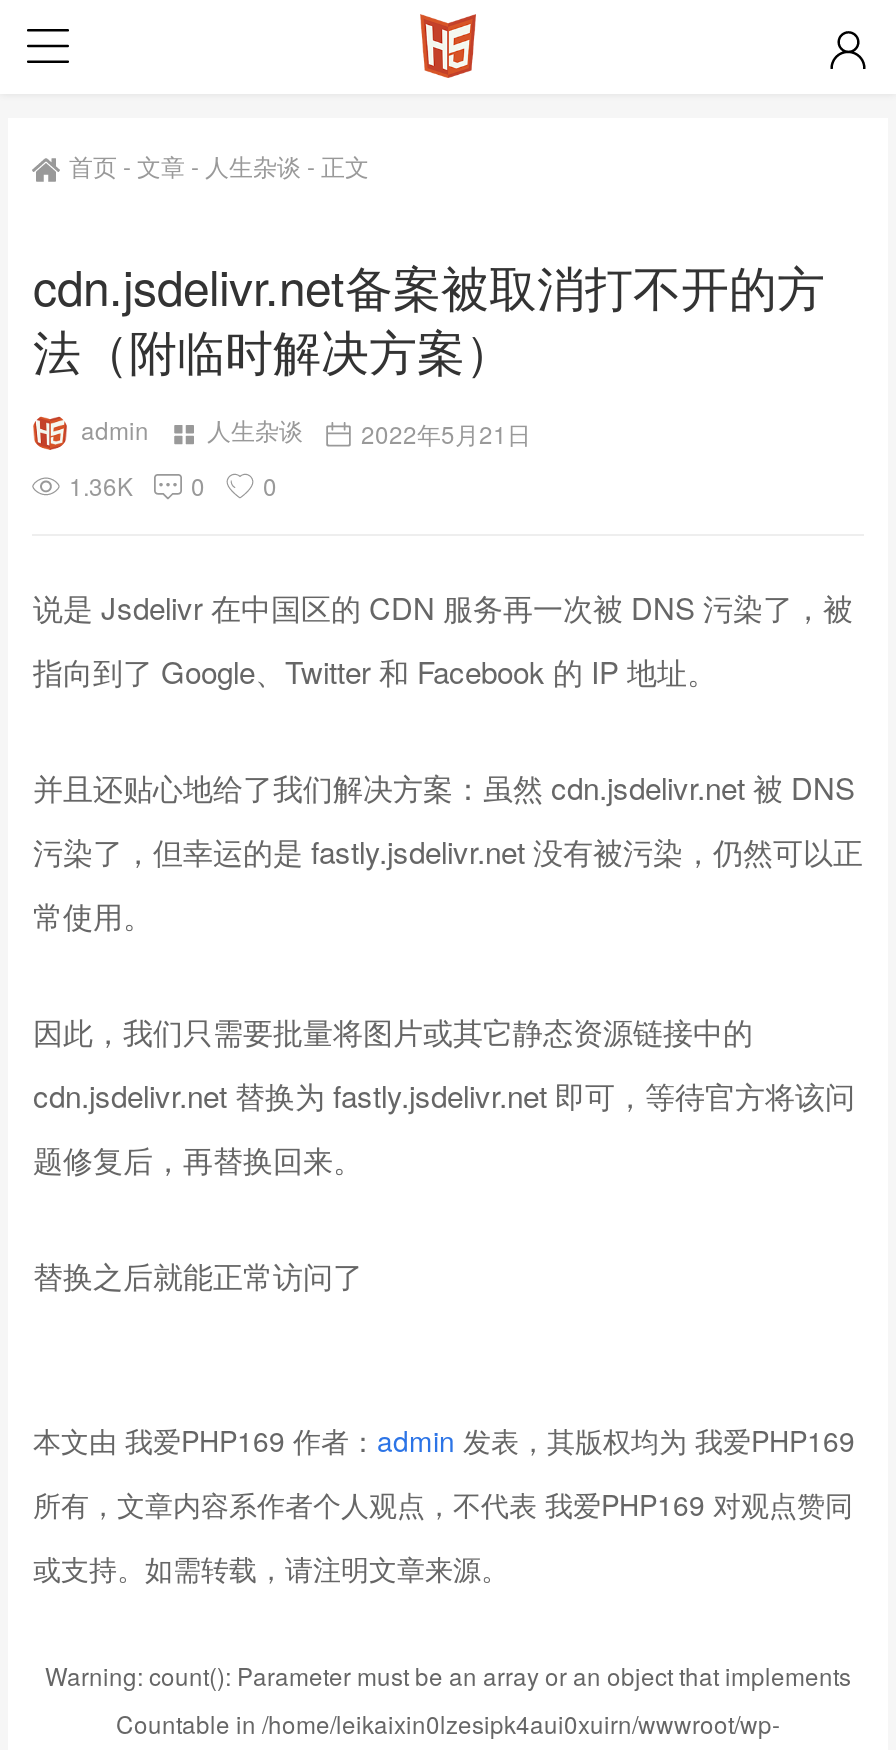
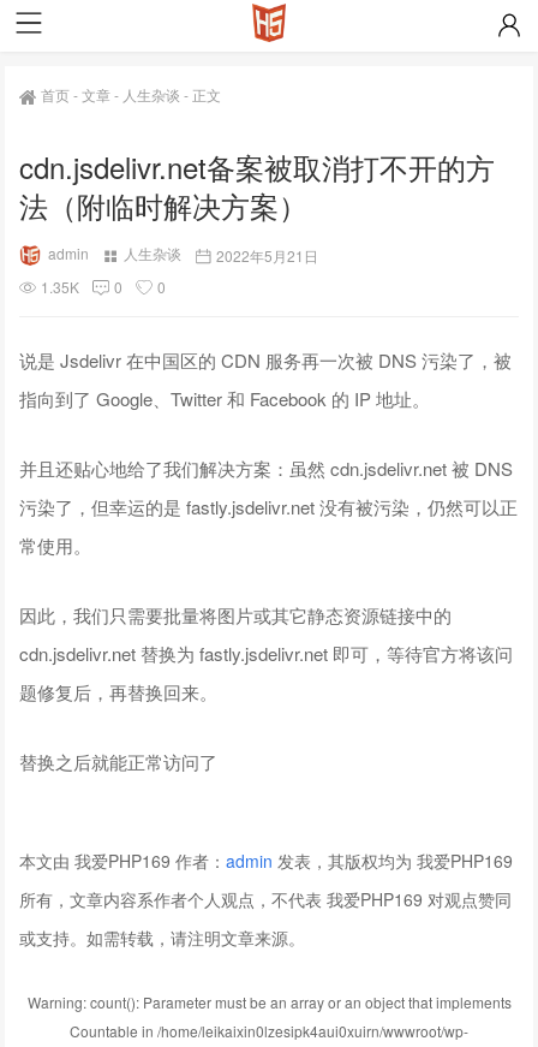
[69,467,277,501] 1.36K 0 0 -> [41,276,166,297] 1.35K 0 0

